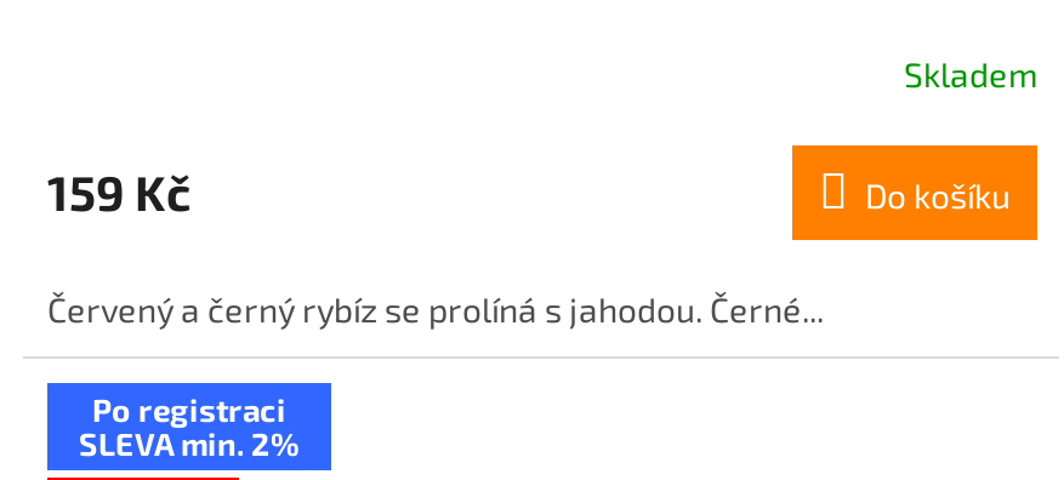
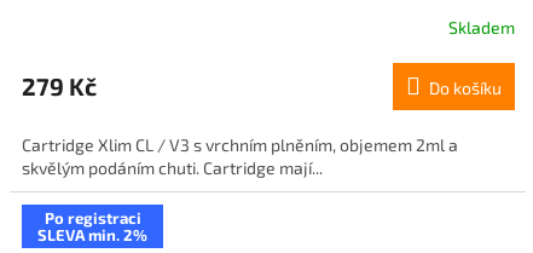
[47,162,190,220] 159 Kč -> [22,71,97,100] 279 Kč
[47,288,824,329] Červený a černý rybíz se prolíná s jahodou. Černé... -> [22,134,458,178] Cartridge Xlim CL / V3 s vrchním plněním, objemem 2ml a | skvělým podáním chuti. Cartridge mají...

